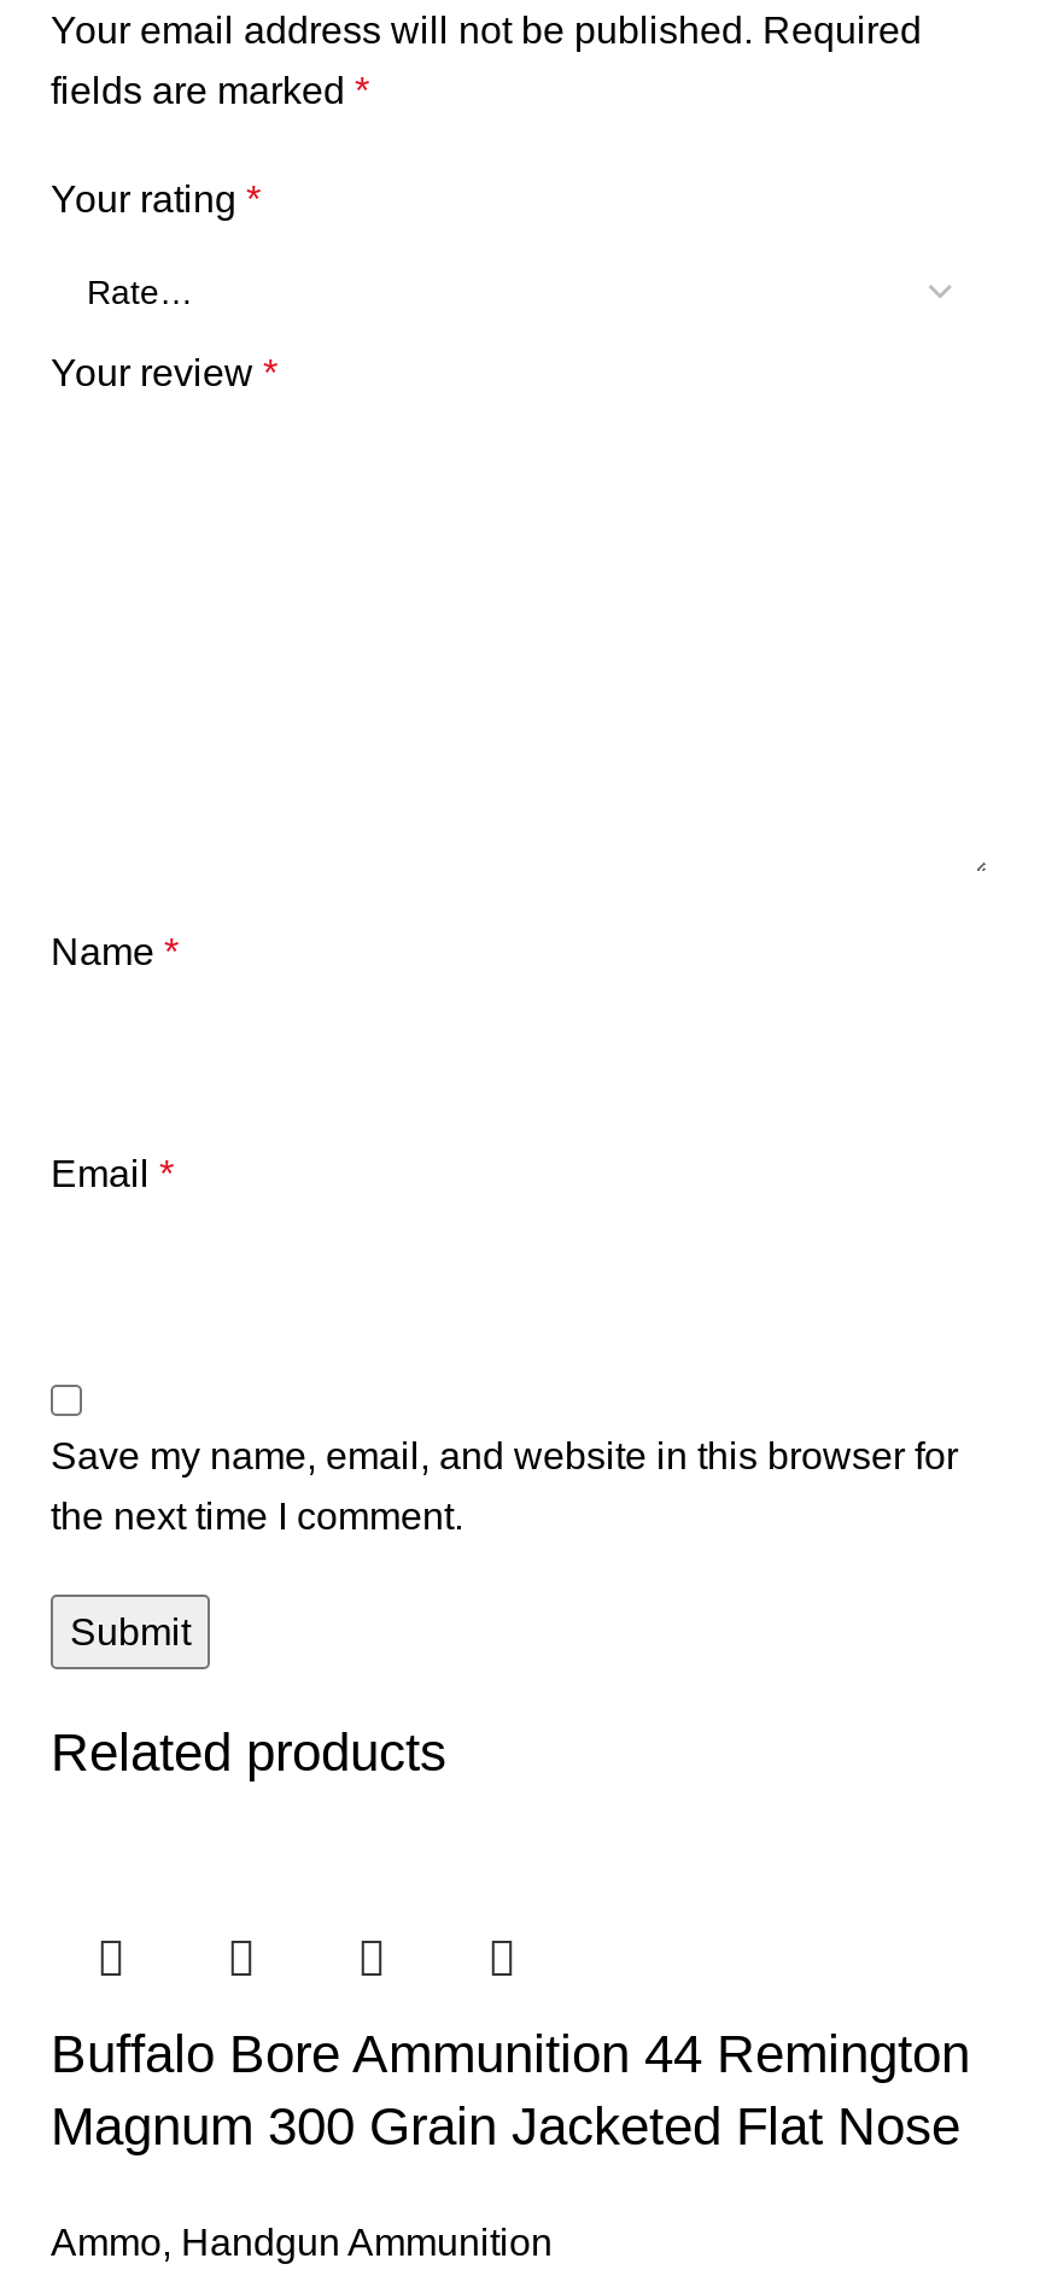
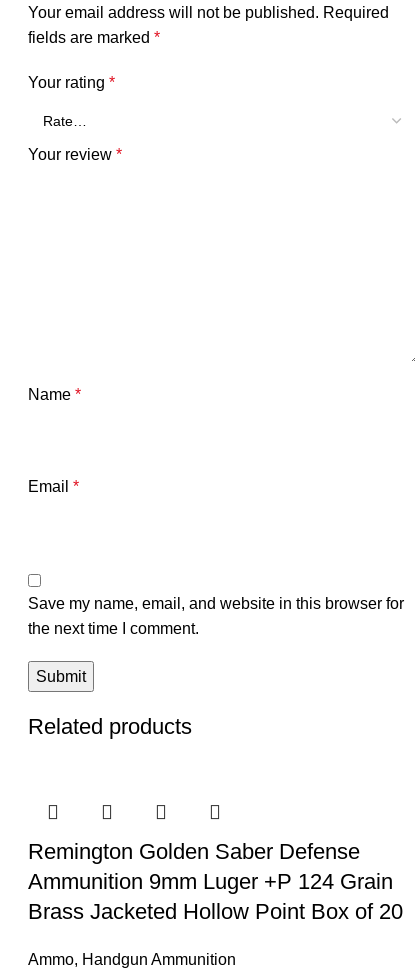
[51,2025,970,2157] Buffalo Bore Ammunition 44 Remington | Magnum 300 Grain Jacketed Flat Nose -> [28,839,403,924] Remington Golden Saber Defense | Ammunition 9mm Luger +P 124 Grain | Brass Jacketed Hollow Point Box of 20

